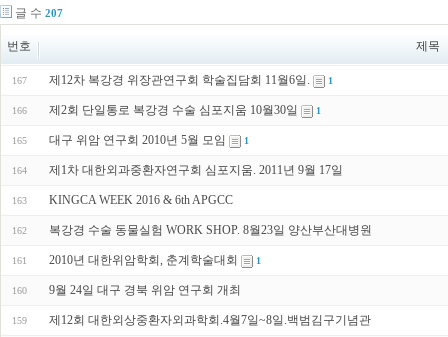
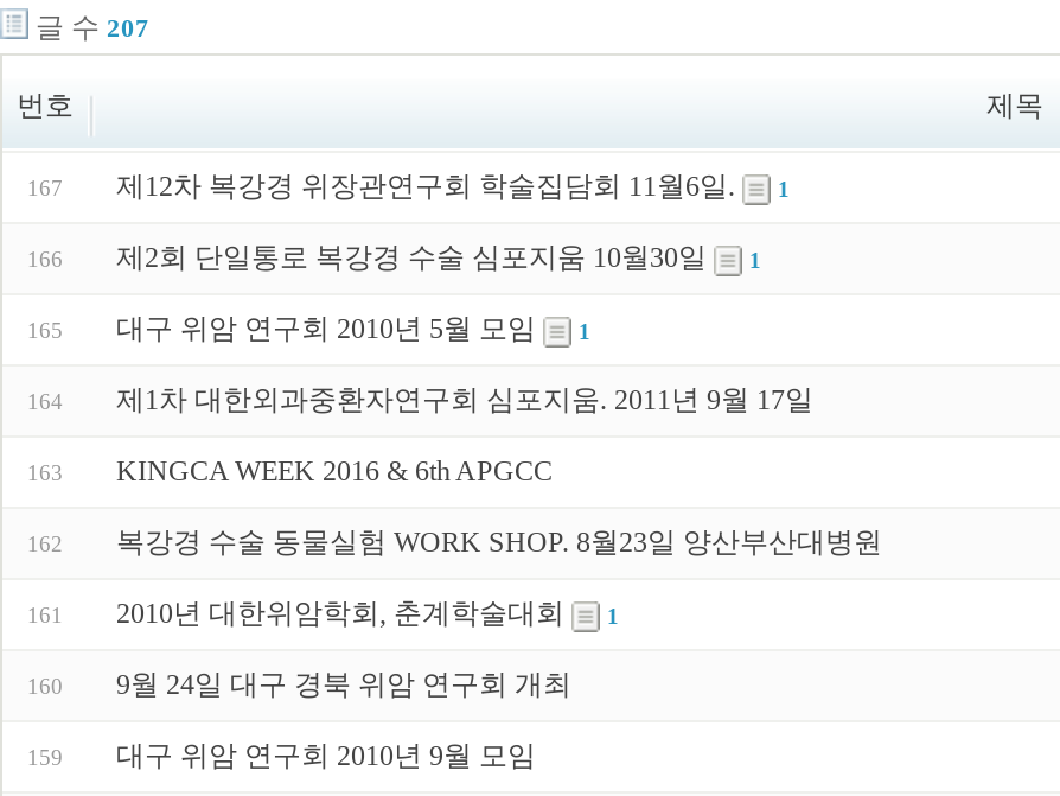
[49,313,371,327] 제12회 대한외상중환자외과학회.4월7일~8일.백범김구기념관 -> [116,739,536,772] 대구 위암 연구회 2010년 9월 모임

